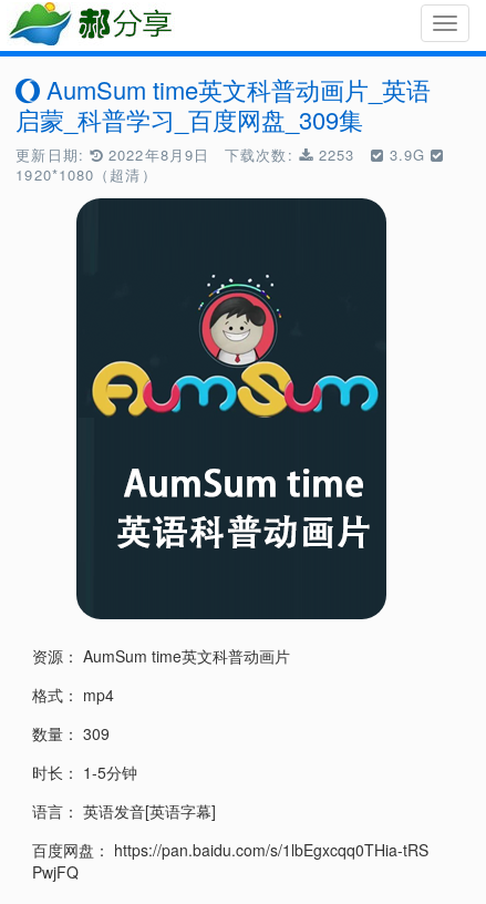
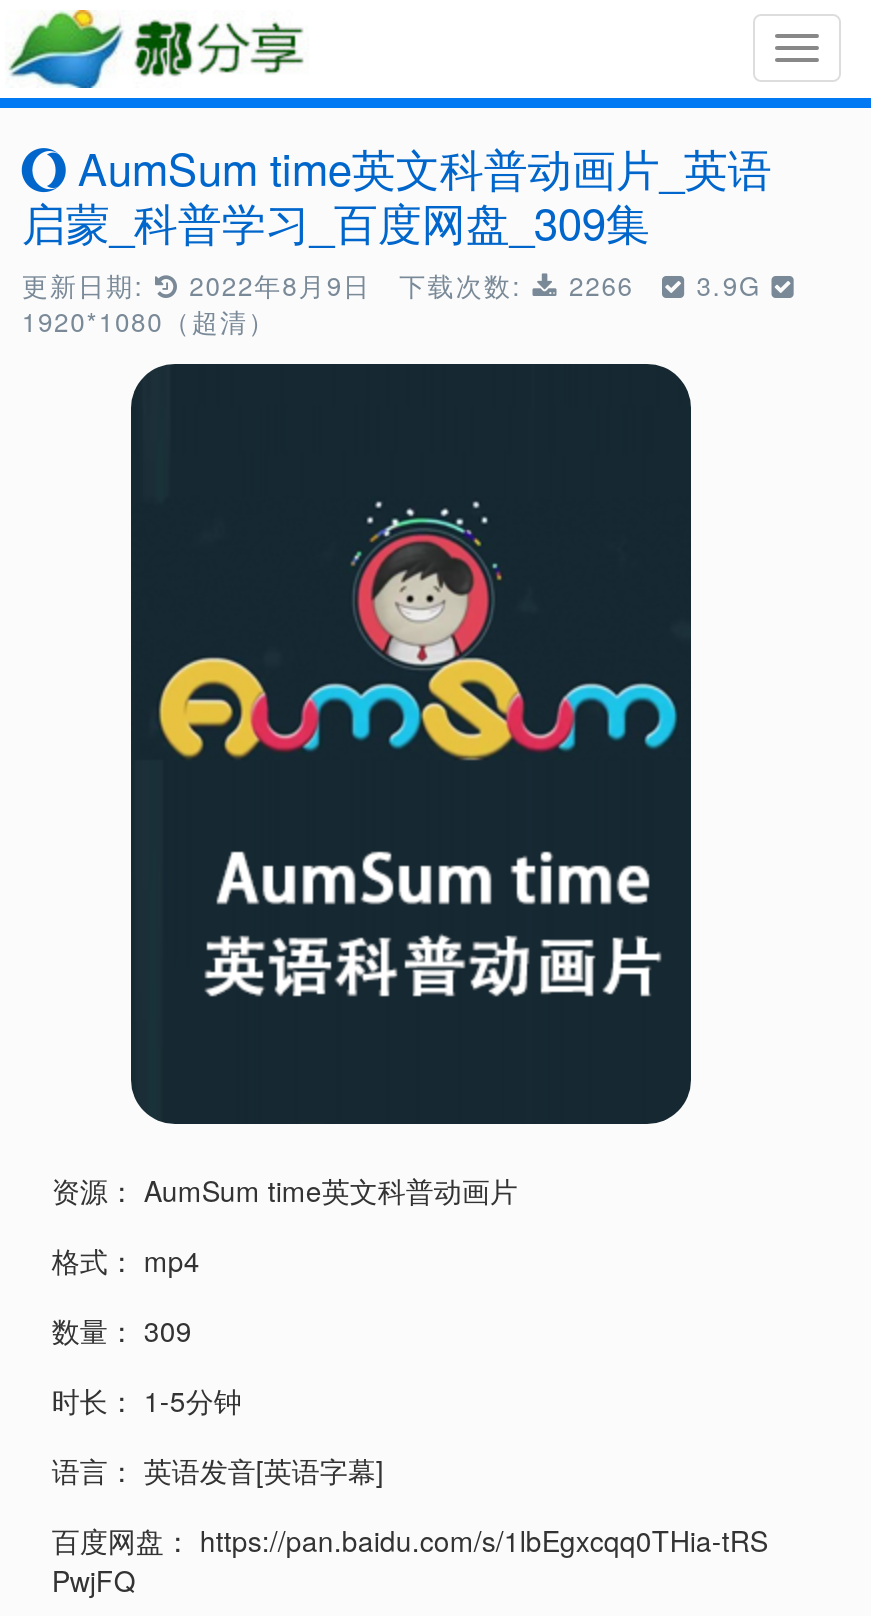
[16,144,431,165] 更新日期: 2022年8月9日 下载次数: 2253 3.9G -> [22,266,771,304] 更新日期: 2022年8月9日 下载次数: 2266 3.9G

